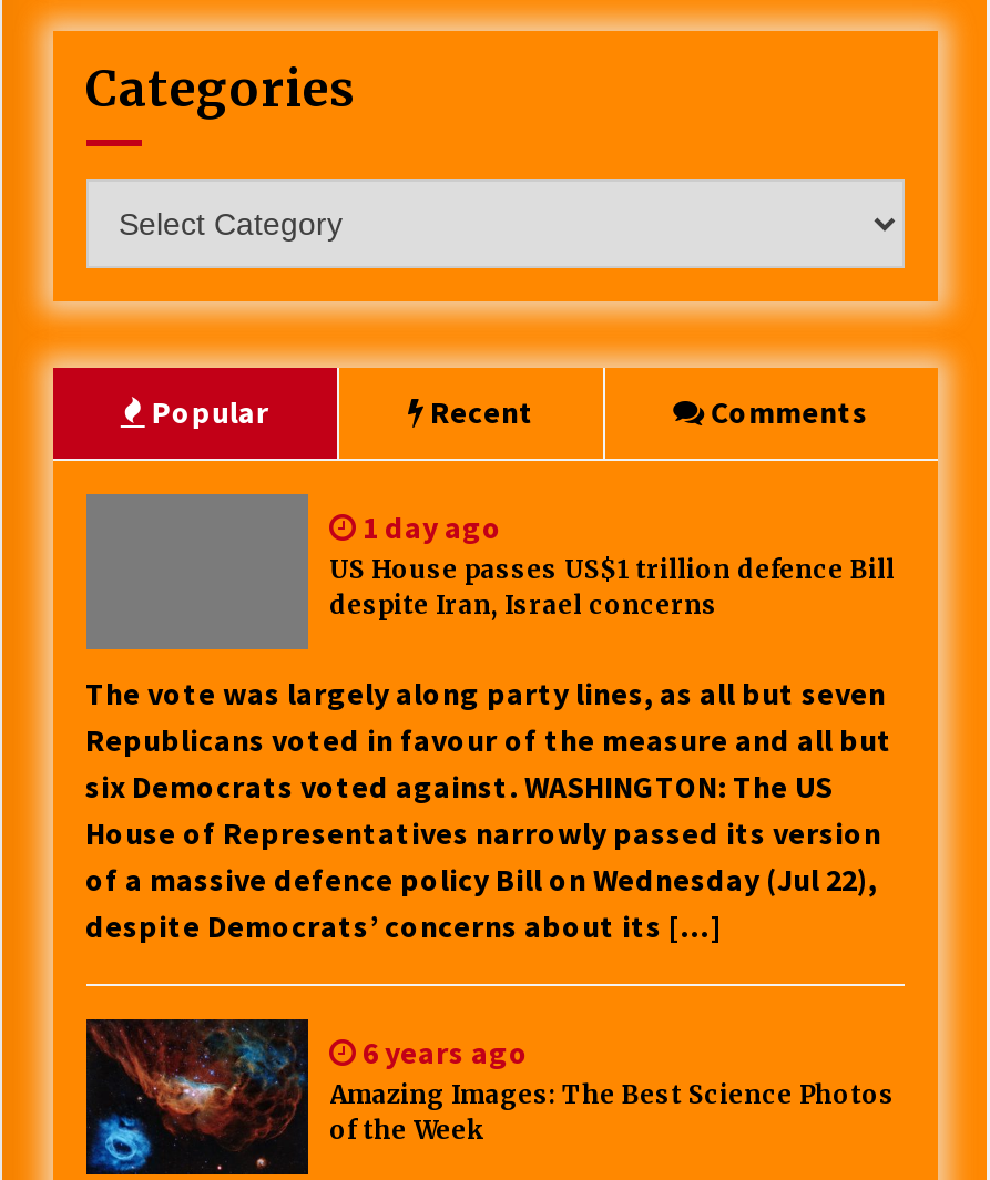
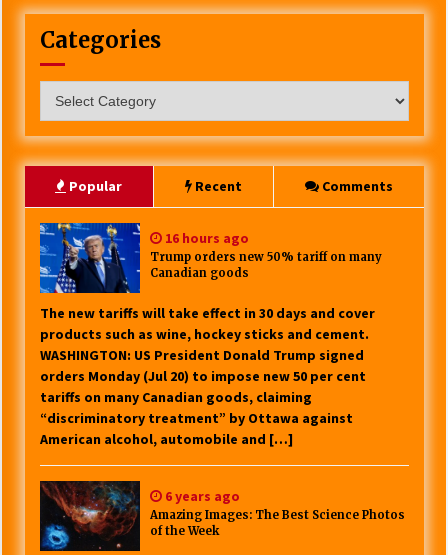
none -> [39,222,141,294] [image]
[329,508,895,621] 1 day ago | US House passes US$1 trillion defence Bill | despite Iran, Israel concerns -> [149,229,381,280] 16 hours ago | Trump orders new 50% tariff on many | Canadian goods
[85,674,892,947] The vote was largely along party lines, as all but seven | Republicans voted in favour of the measure and all but | six Democrats voted against. WASHINGTON: The US | House of Representatives narrowly passed its version | of a massive defence policy Bill on Wednesday (Jul 22), | despite Democrats’ concerns about its […] -> [39,304,374,448] The new tariffs will take effect in 30 days and cover | products such as wine, hockey sticks and cement. | WASHINGTON: US President Donald Trump signed | orders Monday (Jul 20) to impose new 50 per cent | tariffs on many Canadian goods, claiming | “discriminatory treatment” by Ottawa against | American alcohol, automobile and […]

